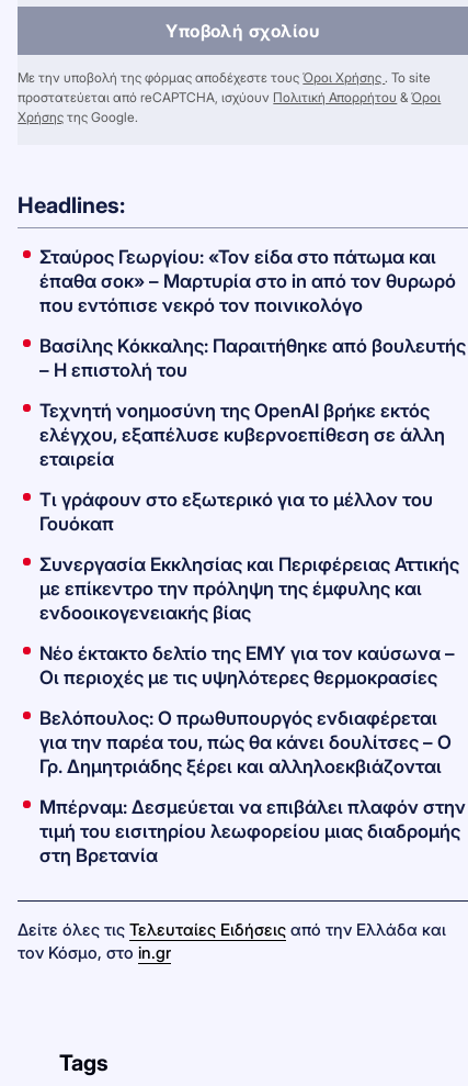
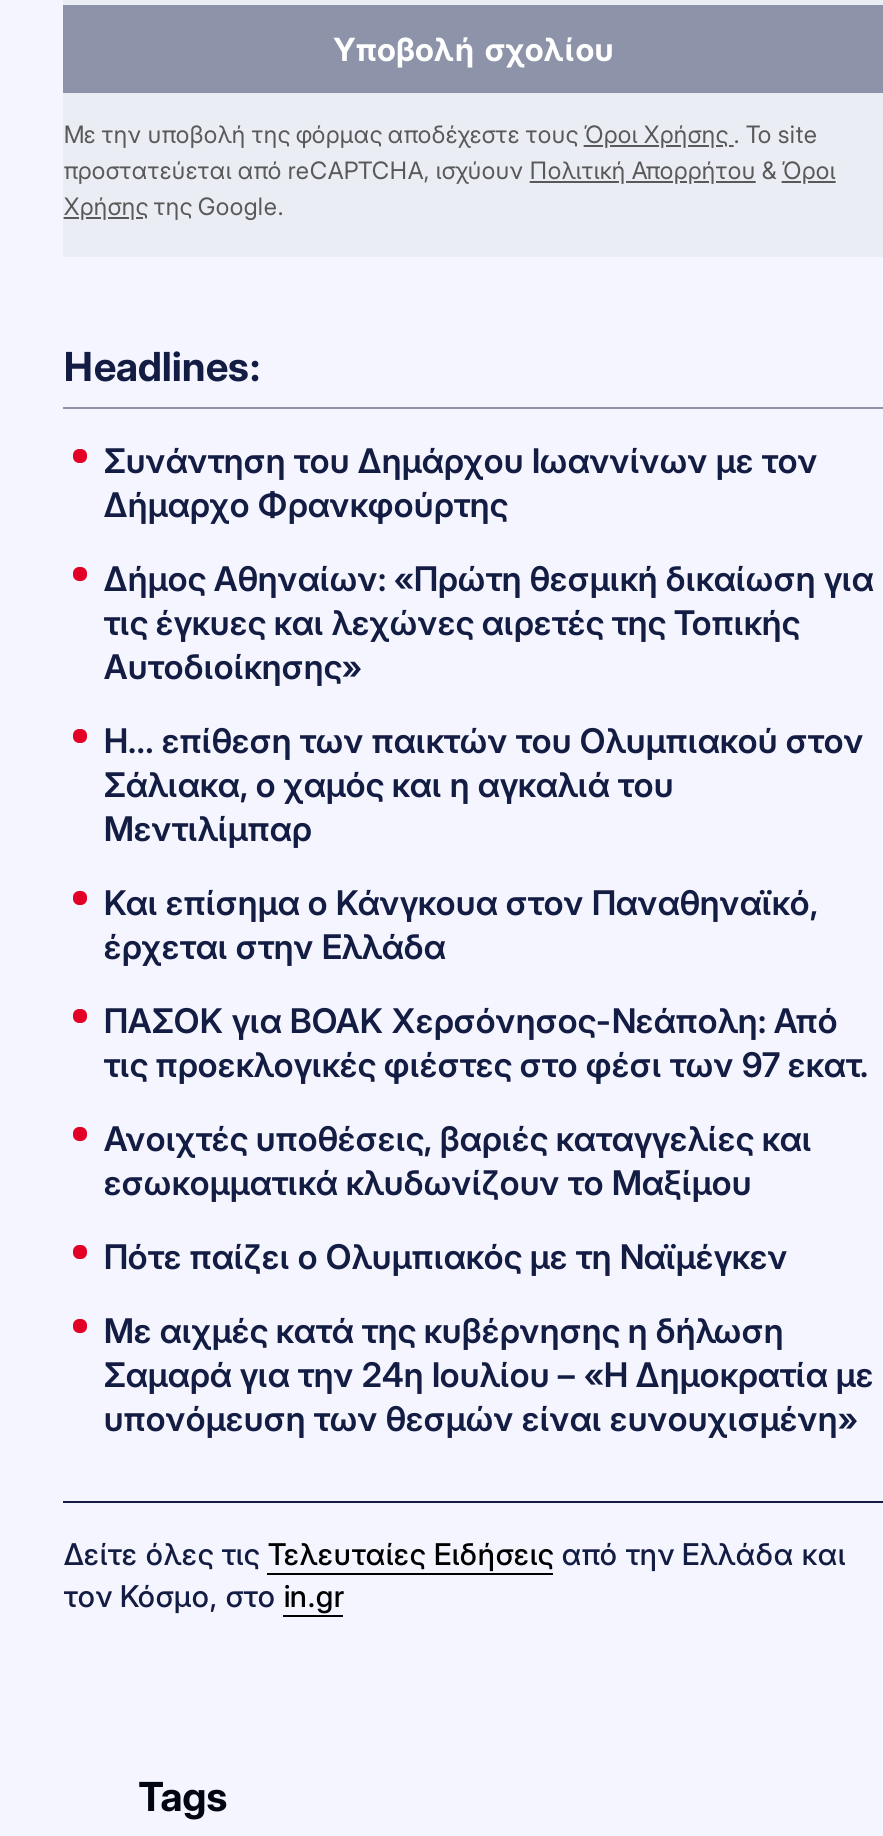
[40,246,456,316] Σταύρος Γεωργίου: «Τον είδα στο πάτωμα και | έπαθα σοκ» – Μαρτυρία στο in από τον θυρωρό | που εντόπισε νεκρό τον ποινικολόγο -> [104,440,818,524] Συνάντηση του Δημάρχου Ιωαννίνων με τον | Δήμαρχο Φρανκφούρτης
[40,334,466,381] Βασίλης Κόκκαλης: Παραιτήθηκε από βουλευτής | – Η επιστολή του -> [104,558,874,686] Δήμος Αθηναίων: «Πρώτη θεσμική δικαίωση για | τις έγκυες και λεχώνες αιρετές της Τοπικής | Αυτοδιοίκησης»
[40,399,445,470] Τεχνητή νοημοσύνη της OpenAI βρήκε εκτός | ελέγχου, εξαπέλυσε κυβερνοεπίθεση σε άλλη | εταιρεία -> [104,720,864,848] Η… επίθεση των παικτών του Ολυμπιακού στον | Σάλιακα, ο χαμός και η αγκαλιά του | Μεντιλίμπαρ
[40,488,433,534] Τι γράφουν στο εξωτερικό για το μέλλον του | Γουόκαπ -> [104,882,818,966] Και επίσημα ο Κάνγκουα στον Παναθηναϊκό, | έρχεται στην Ελλάδα
[40,553,460,623] Συνεργασία Εκκλησίας και Περιφέρειας Αττικής | με επίκεντρο την πρόληψη της έμφυλης και | ενδοοικογενειακής βίας -> [104,1000,868,1084] ΠΑΣΟΚ για ΒΟΑΚ Χερσόνησος-Νεάπολη: Από | τις προεκλογικές φιέστες στο φέσι των 97 εκατ.
[40,642,455,688] Νέο έκτακτο δελτίο της ΕΜΥ για τον καύσωνα – | Οι περιοχές με τις υψηλότερες θερμοκρασίες -> [104,1118,812,1202] Ανοιχτές υποθέσεις, βαριές καταγγελίες και | εσωκομματικά κλυδωνίζουν το Μαξίμου
[40,707,452,777] Βελόπουλος: Ο πρωθυπουργός ενδιαφέρεται | για την παρέα του, πώς θα κάνει δουλίτσες – Ο | Γρ. Δημητριάδης ξέρει και αλληλοεκβιάζονται -> [104,1236,788,1276] Πότε παίζει ο Ολυμπιακός με τη Ναϊμέγκεν
[40,796,466,866] Μπέρναμ: Δεσμεύεται να επιβάλει πλαφόν στην | τιμή του εισιτηρίου λεωφορείου μιας διαδρομής | στη Βρετανία -> [104,1310,874,1438] Με αιχμές κατά της κυβέρνησης η δήλωση | Σαμαρά για την 24η Ιουλίου – «Η Δημοκρατία με | υπονόμευση των θεσμών είναι ευνουχισμένη»

